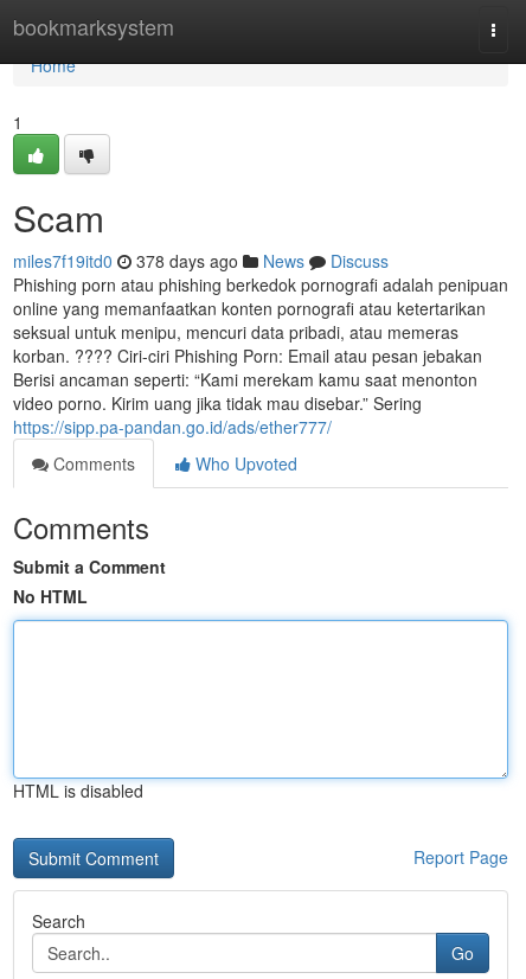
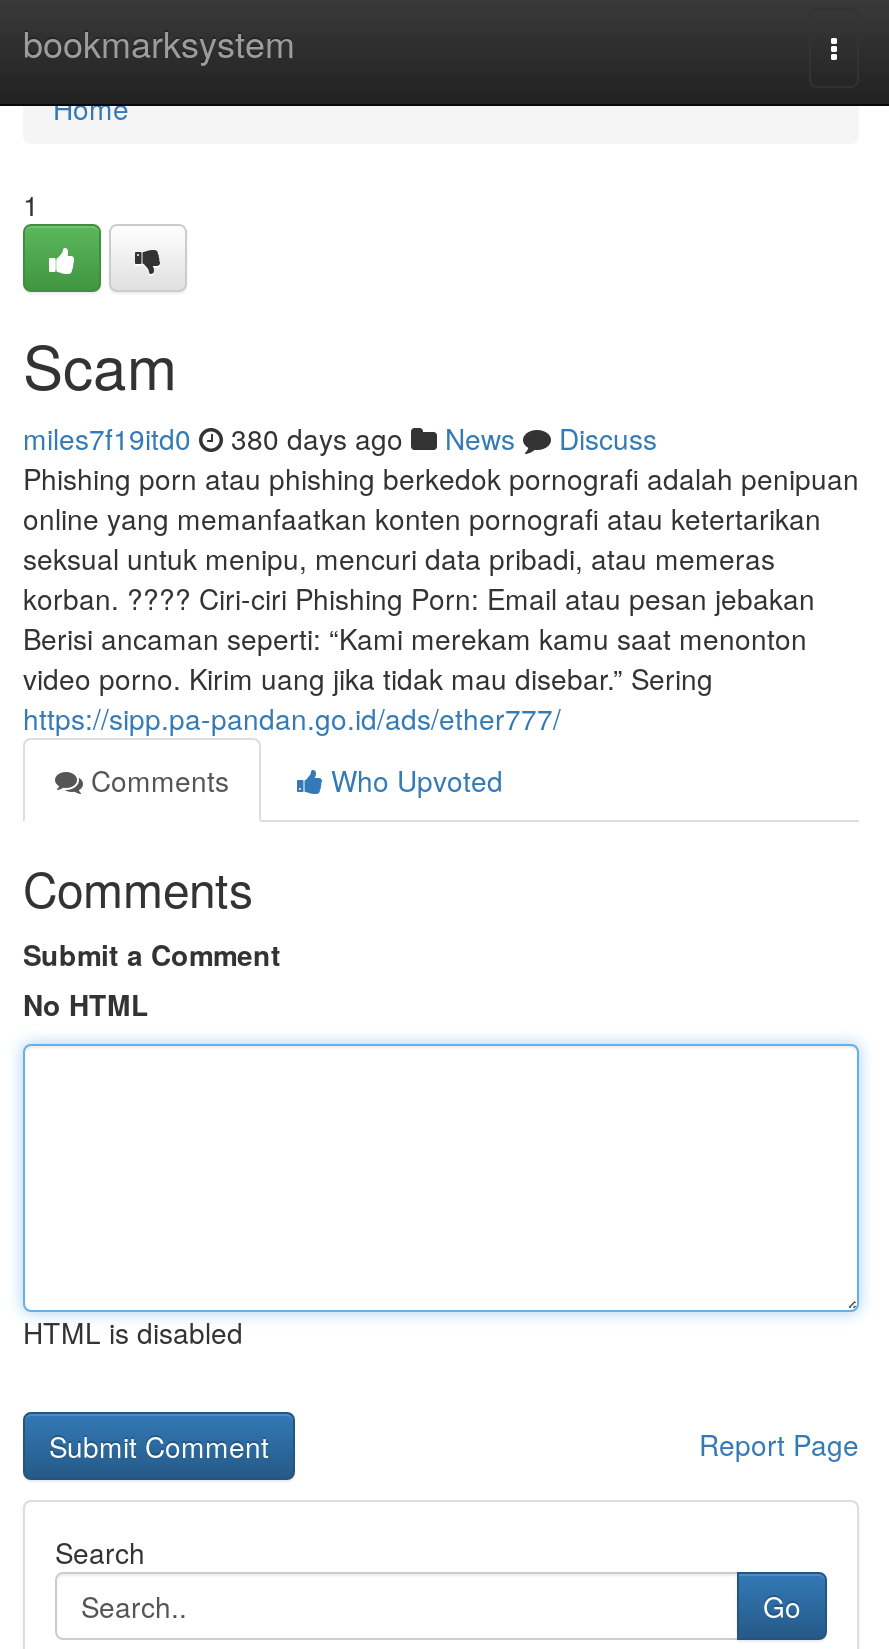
[13,249,389,273] miles7f19itd0 378 days ago News Discuss -> [23,418,657,458] miles7f19itd0 380 days ago News Discuss

